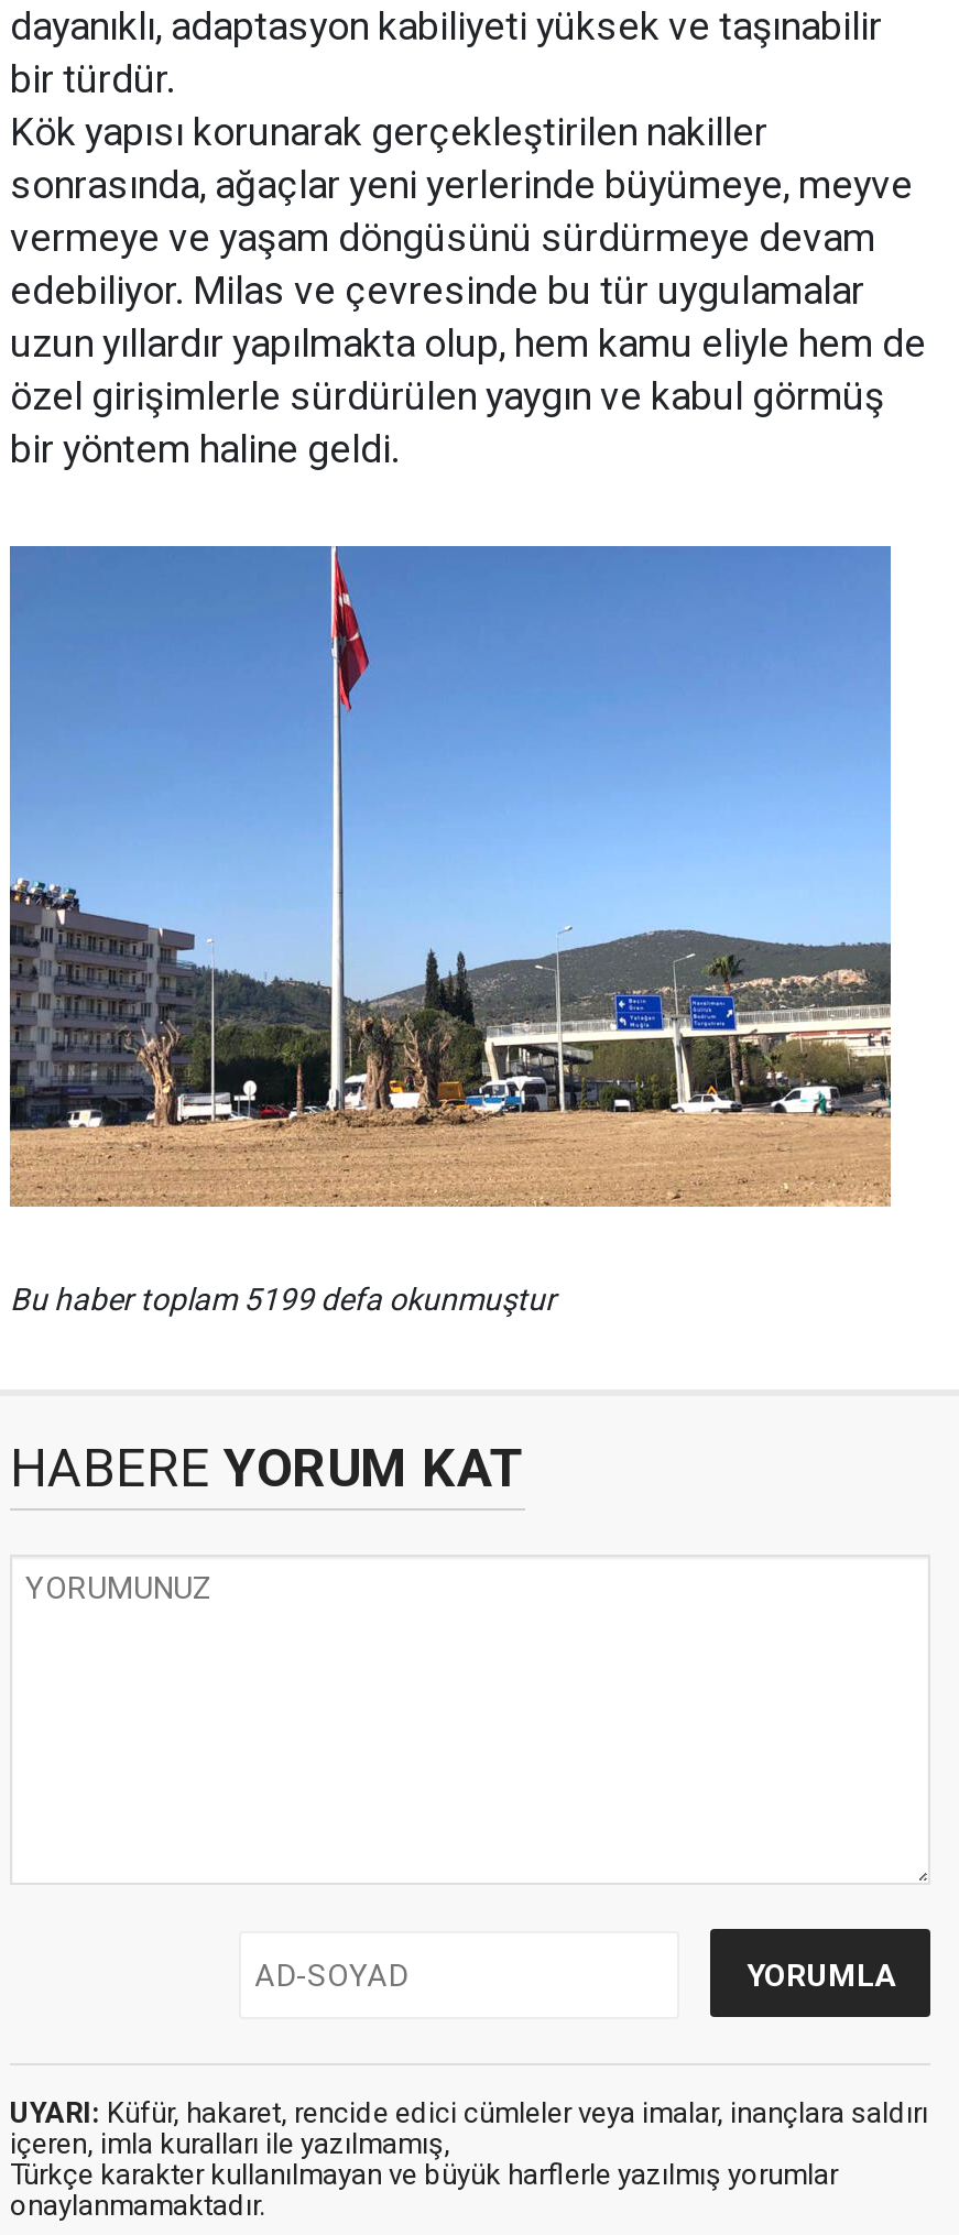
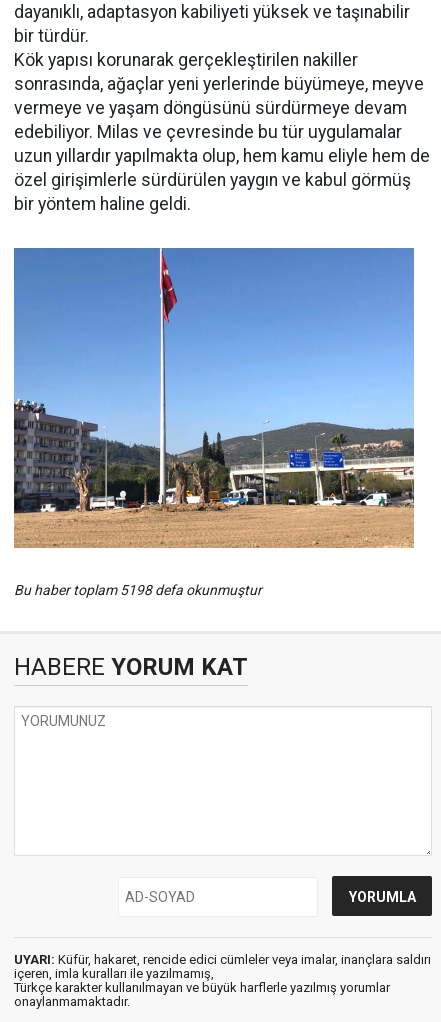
[10,1282,556,1317] Bu haber toplam 5199 defa okunmuştur -> [14,582,262,598] Bu haber toplam 5198 defa okunmuştur

